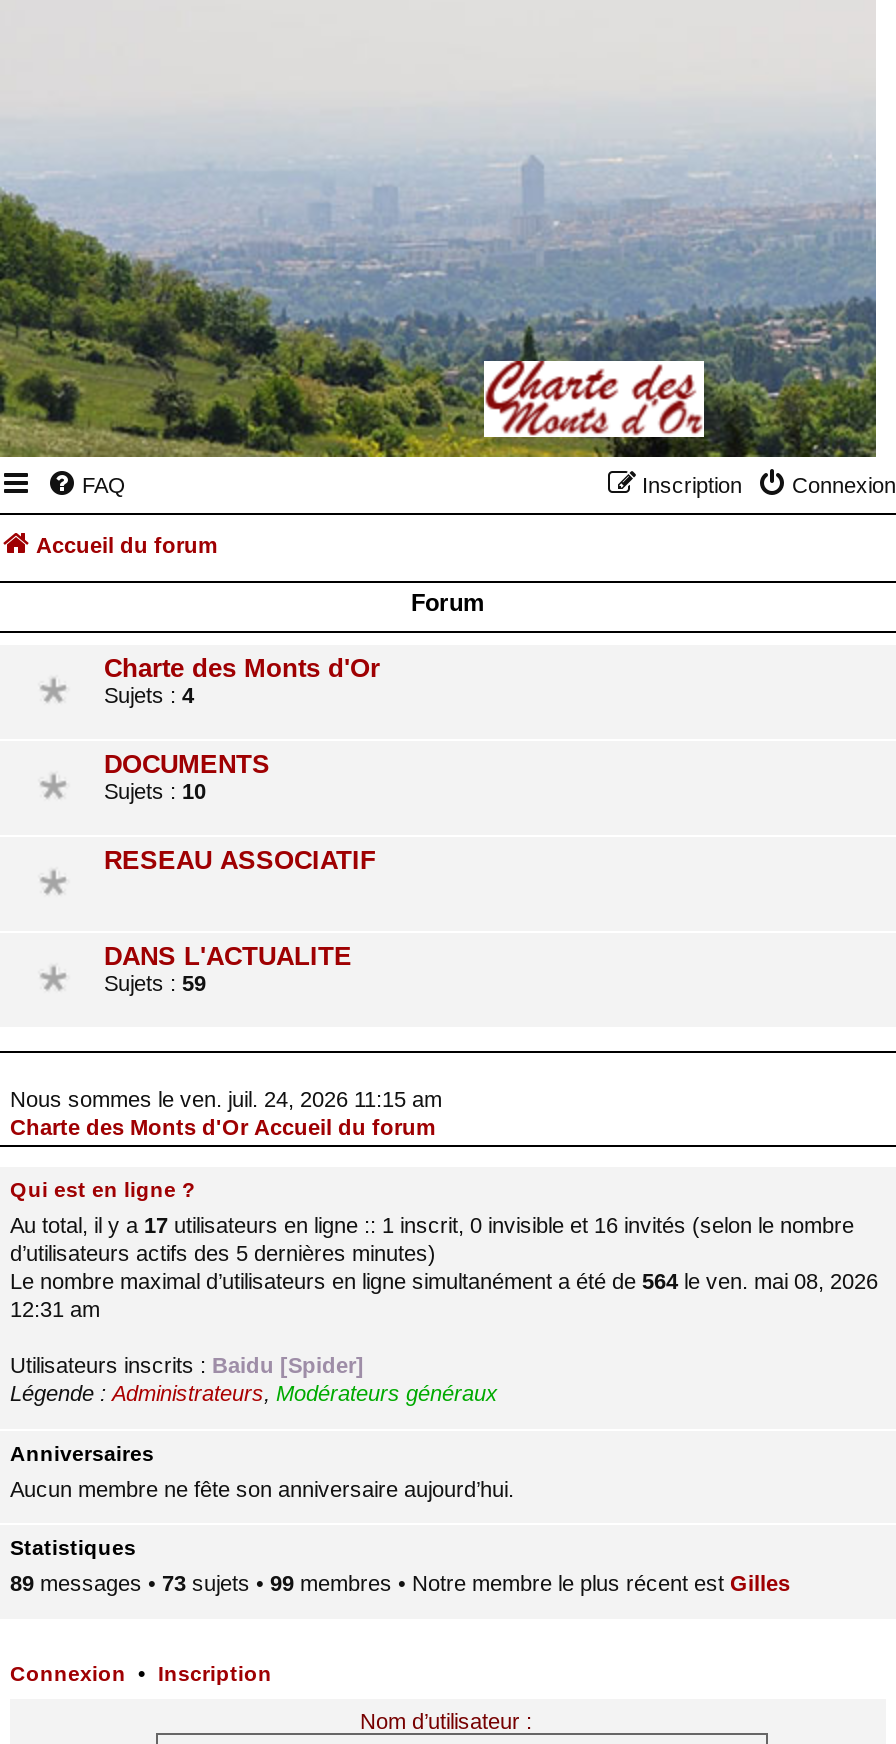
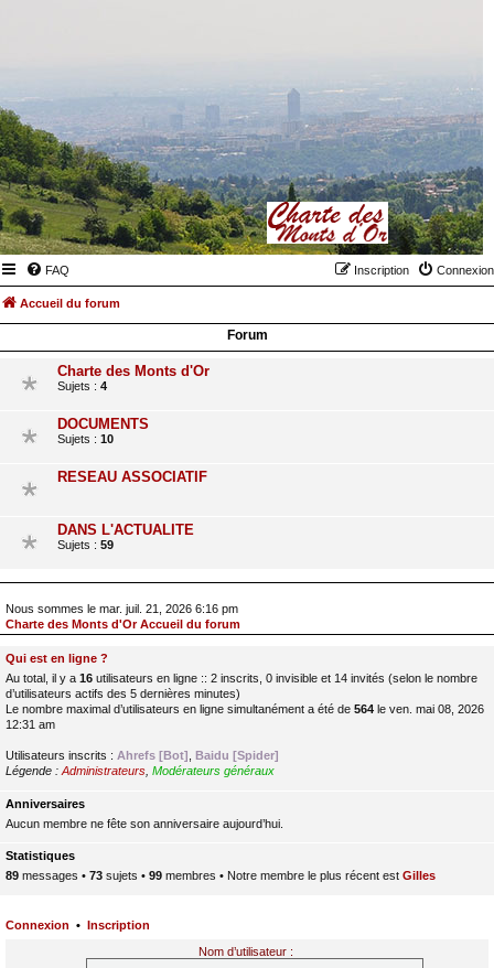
[10,1087,442,1111] Nous sommes le ven. juil. 24, 2026 11:15 am -> [6,602,238,615] Nous sommes le mar. juil. 21, 2026 6:16 pm
[10,1213,854,1237] Au total, il y a 17 utilisateurs en ligne :: 1 inscrit, 0 invisible et 16 invités (selon le nombre -> [6,671,477,685] Au total, il y a 16 utilisateurs en ligne :: 2 inscrits, 0 invisible et 14 invités (selon le nombre
[10,1353,364,1377] Utilisateurs inscrits : Baidu [Spider] -> [6,749,279,762] Utilisateurs inscrits : Ahrefs [Bot], Baidu [Spider]

